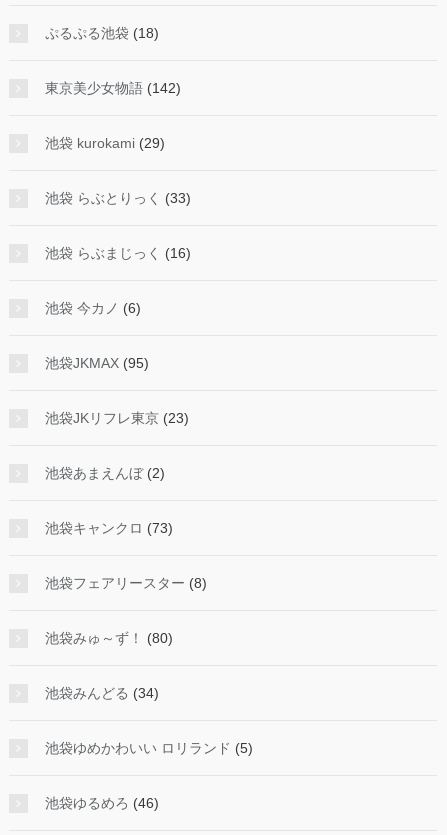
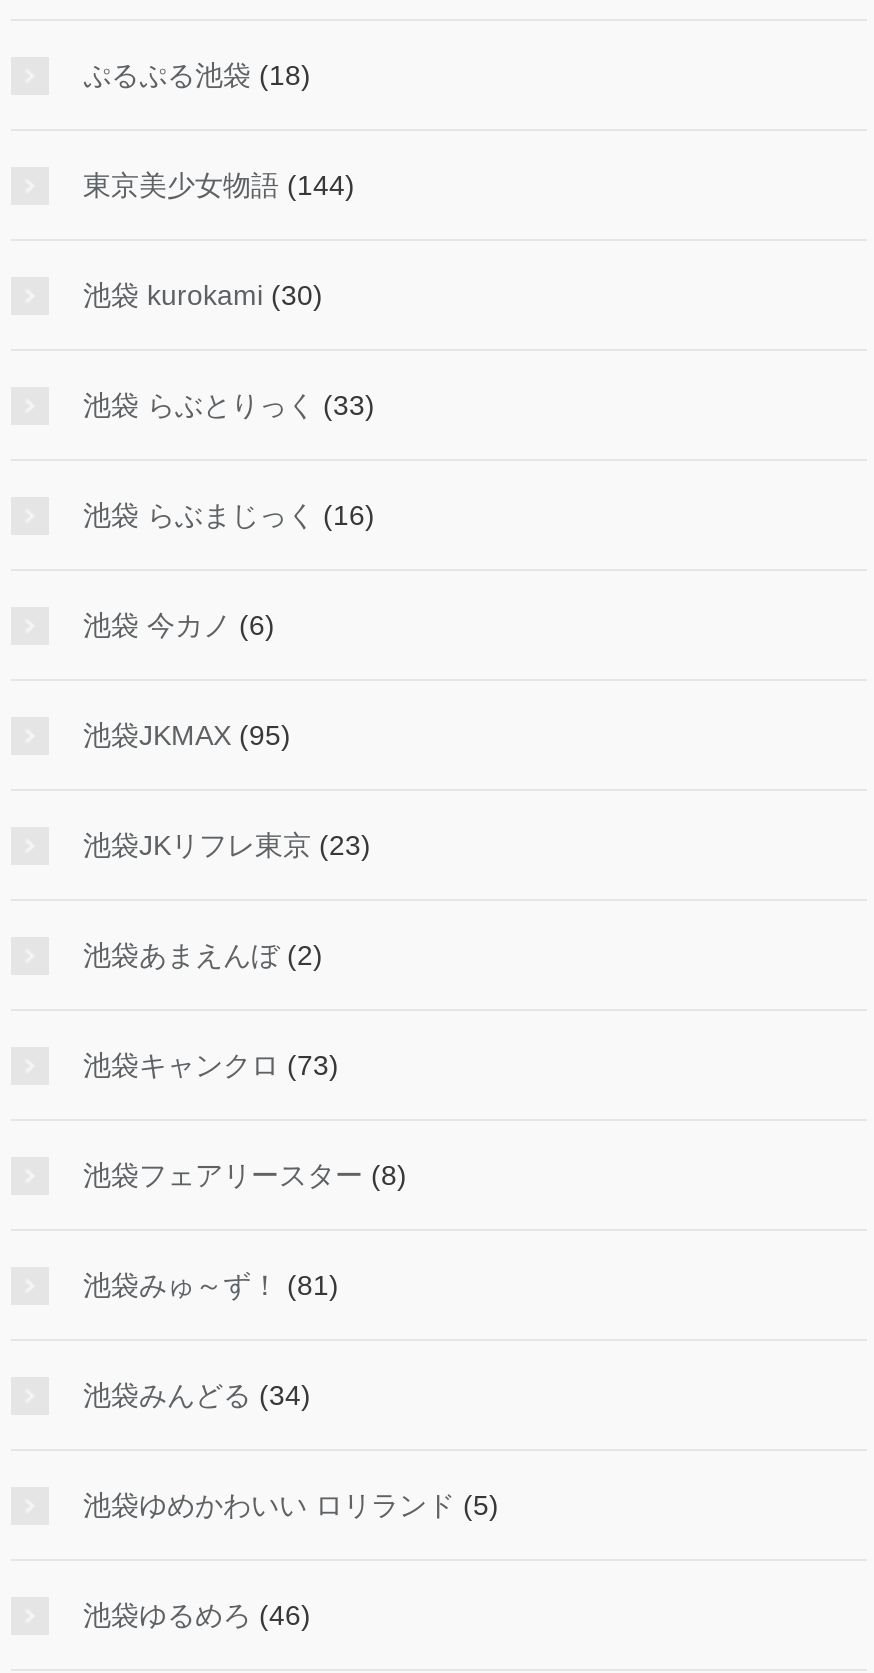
[45,80,181,96] 東京美少女物語(142) -> [83,168,355,200] 東京美少女物語(144)
[45,135,165,151] 池袋 kurokami (29) -> [83,278,323,310] 池袋 kurokami (30)
[45,630,173,646] 池袋みゅ～ず！(80) -> [83,1268,339,1300] 池袋みゅ～ず！(81)

